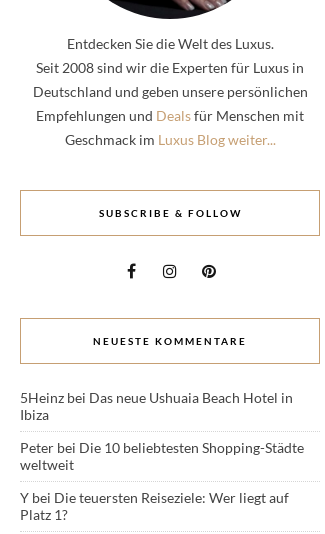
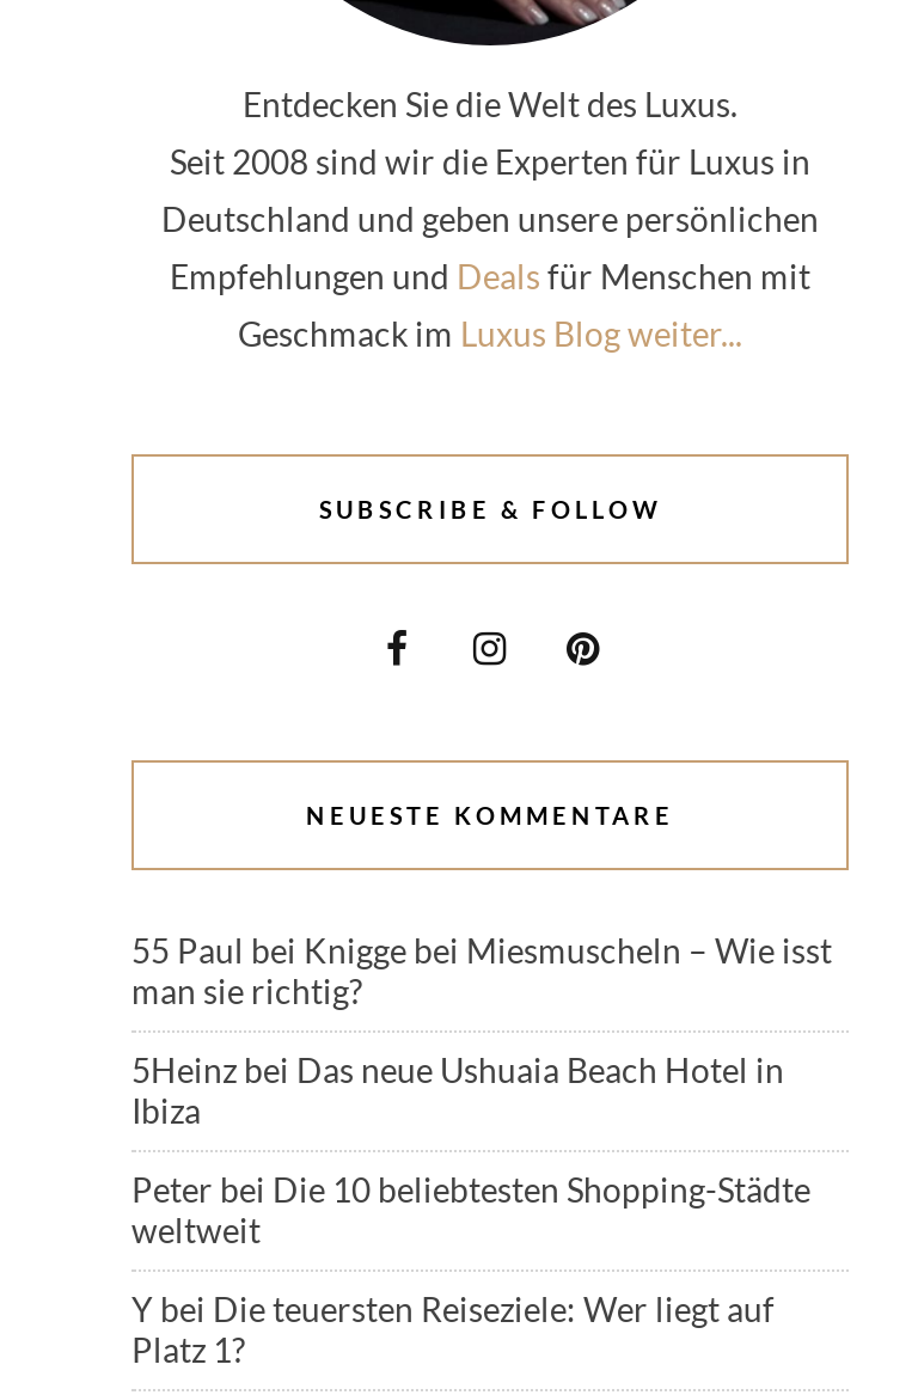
none -> [131,930,832,1011] 55 Paul bei Knigge bei Miesmuscheln – Wie isst | man sie richtig?

